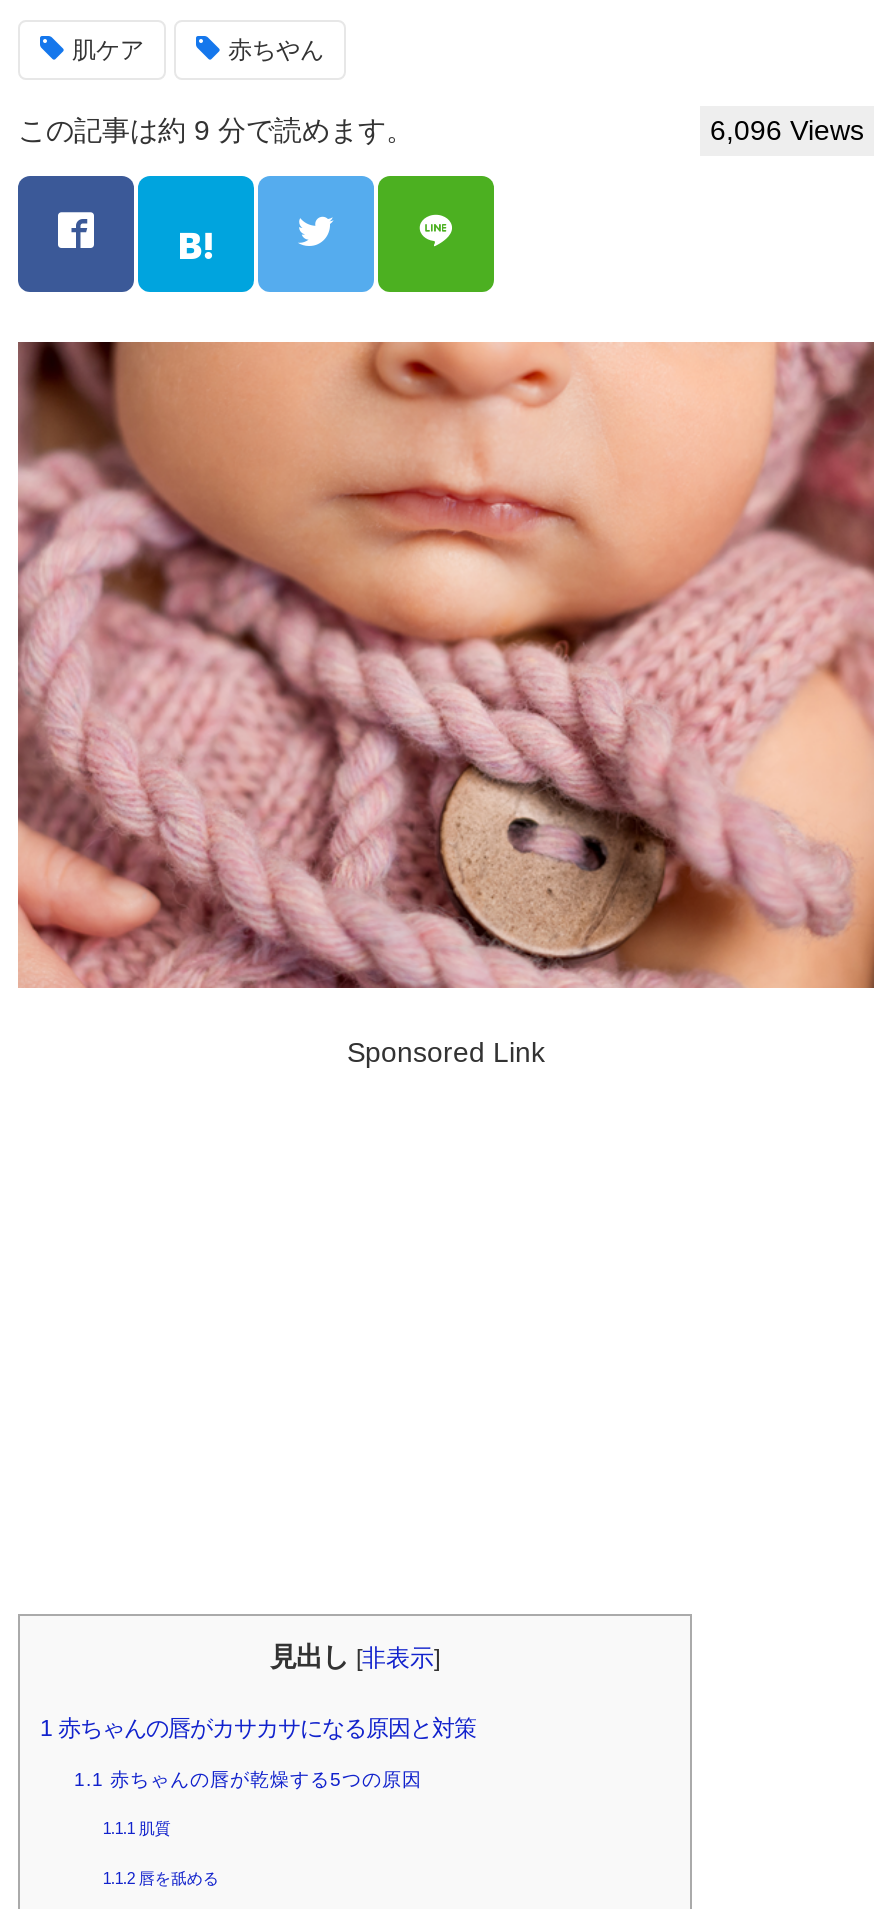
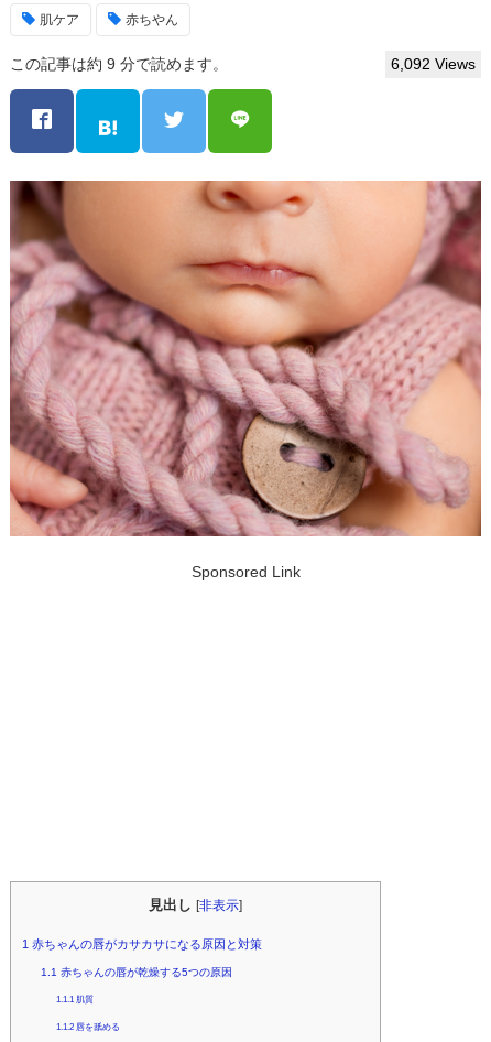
[710,114,864,146] 6,096 Views -> [391,55,476,73] 6,092 Views

